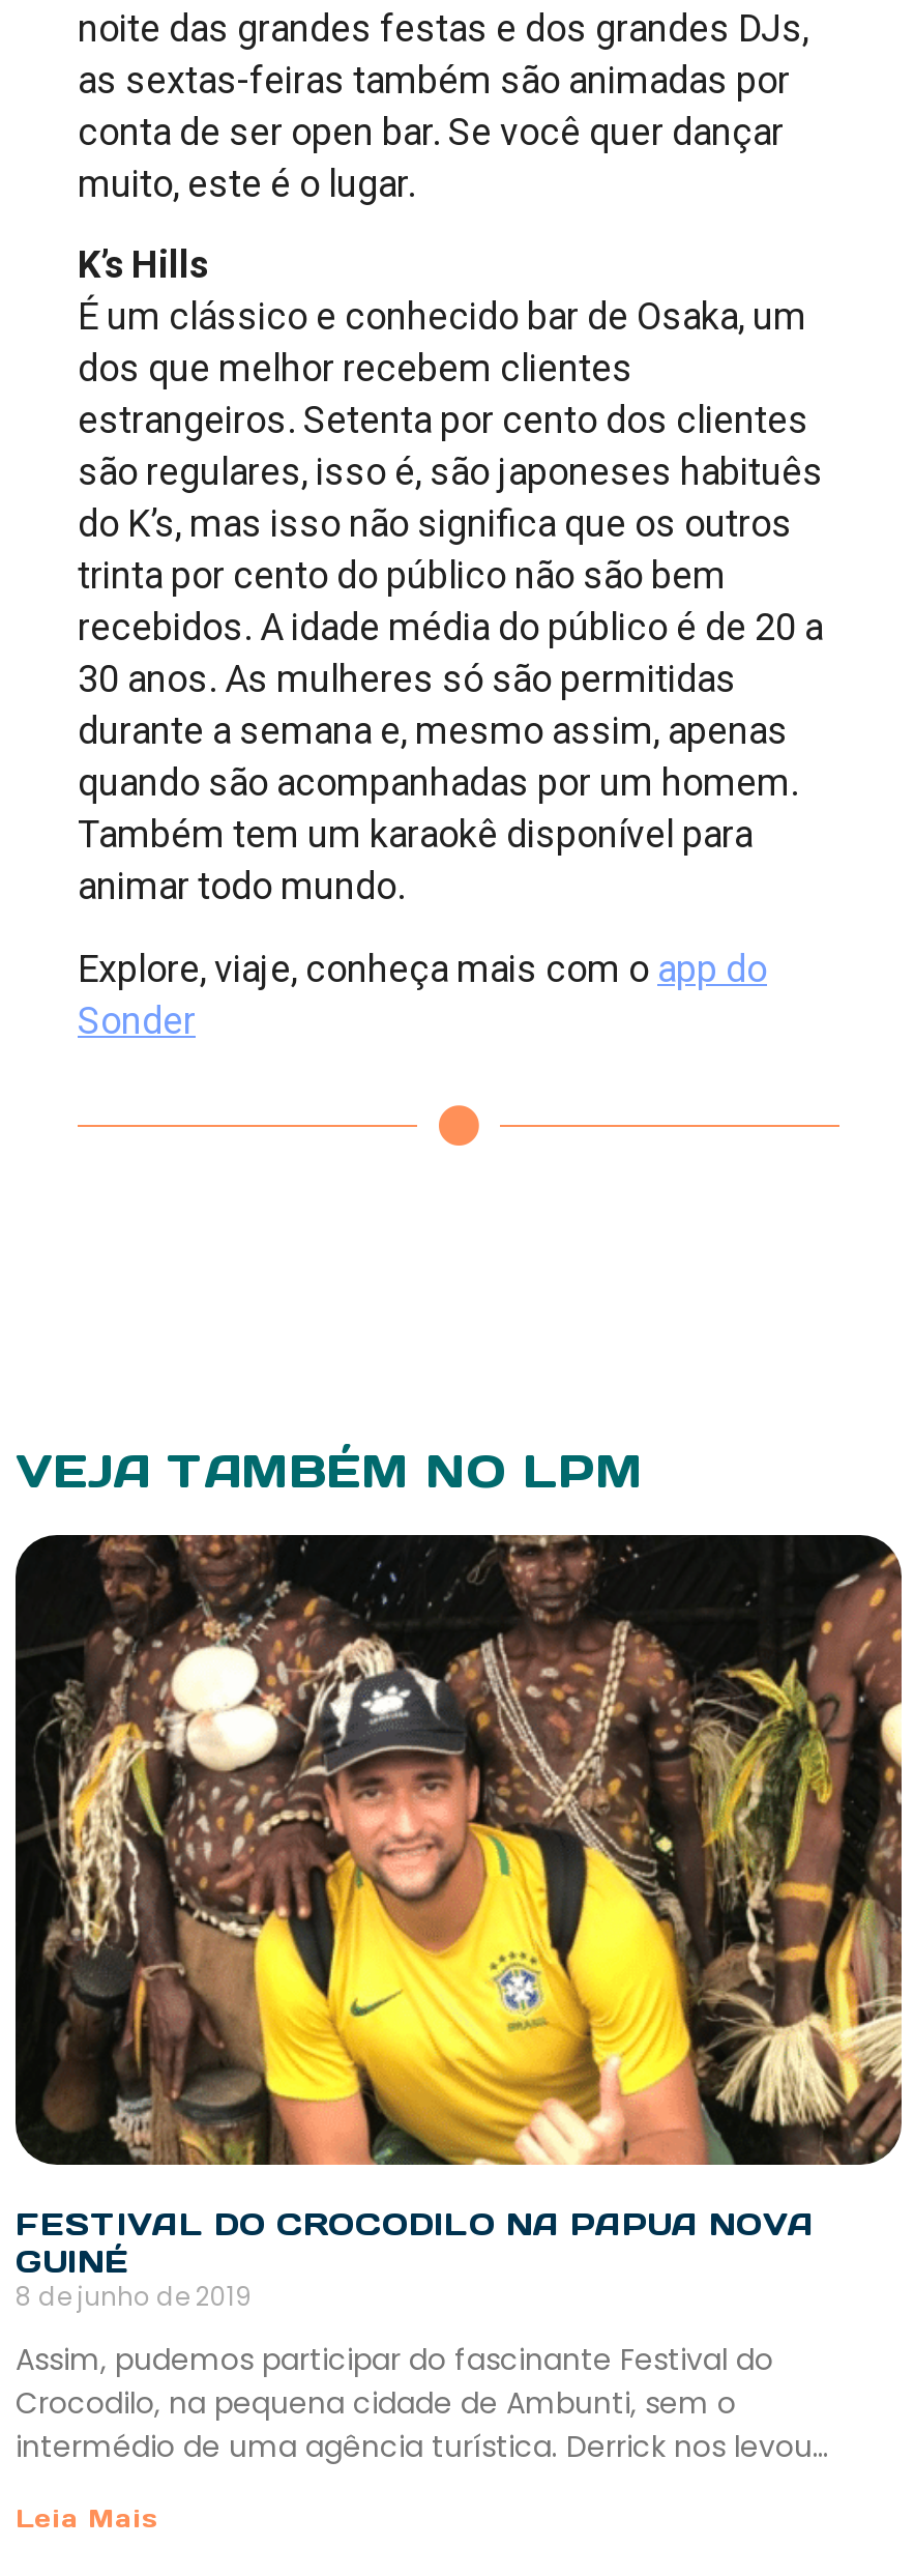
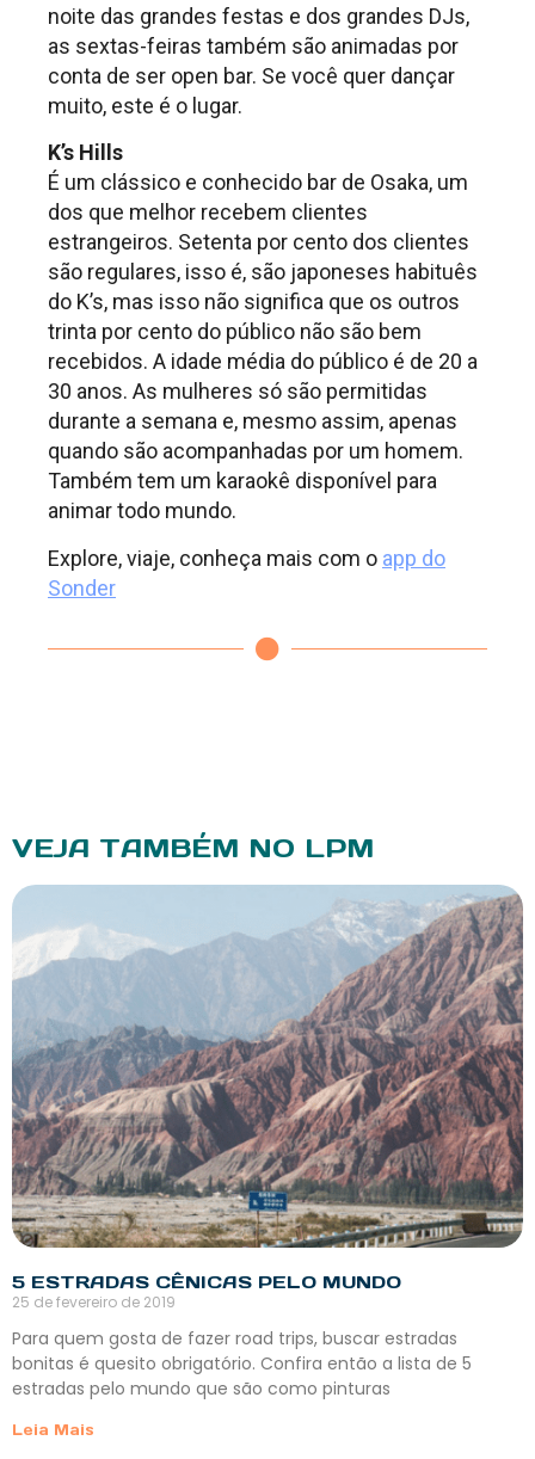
[13,1533,902,2314] [image] | FESTIVAL DO CROCODILO NA PAPUA NOVA | GUINÉ | 8 de junho de 2019 -> [11,885,524,1312] [image] | 5 ESTRADAS CÊNICAS PELO MUNDO | 25 de fevereiro de 2019
[16,2338,831,2467] Assim, pudemos participar do fascinante Festival do | Crocodilo, na pequena cidade de Ambunti, sem o | intermédio de uma agência turística. Derrick nos levou… -> [12,1326,472,1400] Para quem gosta de fazer road trips, buscar estradas | bonitas é quesito obrigatório. Confira então a lista de 5 | estradas pelo mundo que são como pinturas

